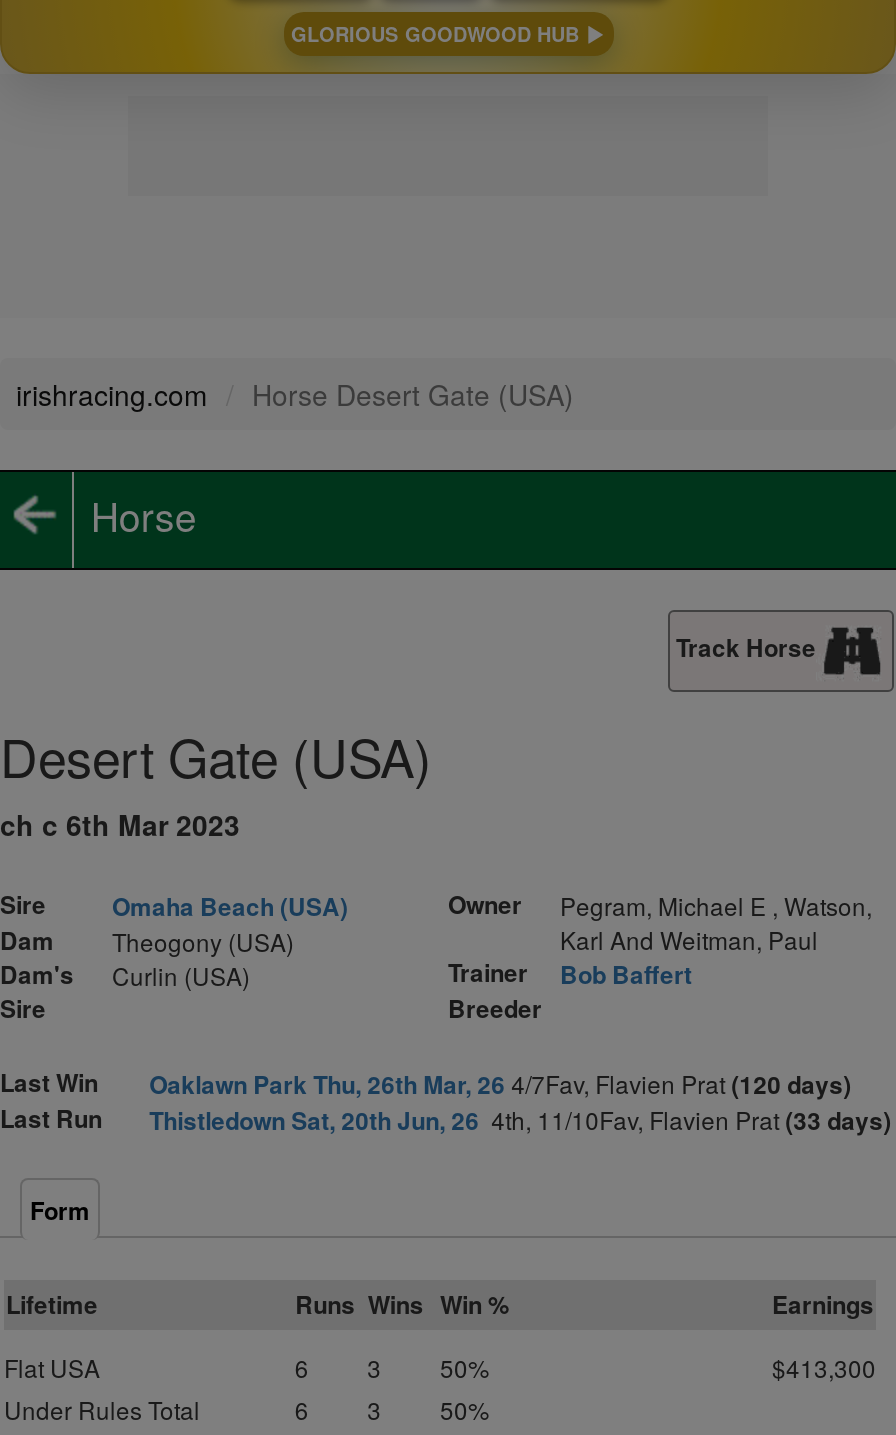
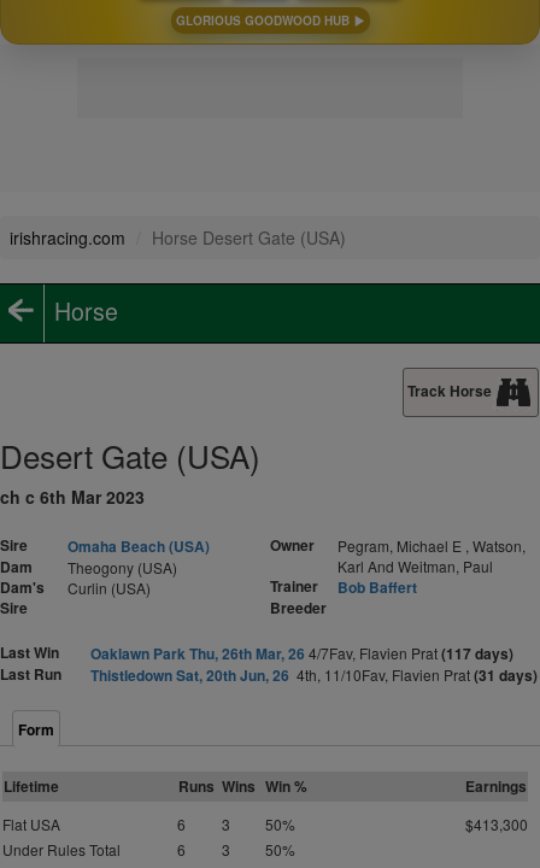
[149,1066,851,1102] Oaklawn Park Thu, 26th Mar, 26 4/7Fav, Flavien Prat (120 days) -> [90,643,513,664] Oaklawn Park Thu, 26th Mar, 26 4/7Fav, Flavien Prat (117 days)
[149,1102,891,1138] Thistledown Sat, 20th Jun, 26 4th, 11/10Fav, Flavien Prat (33 days) -> [90,664,537,686] Thistledown Sat, 20th Jun, 26 4th, 11/10Fav, Flavien Prat (31 days)

